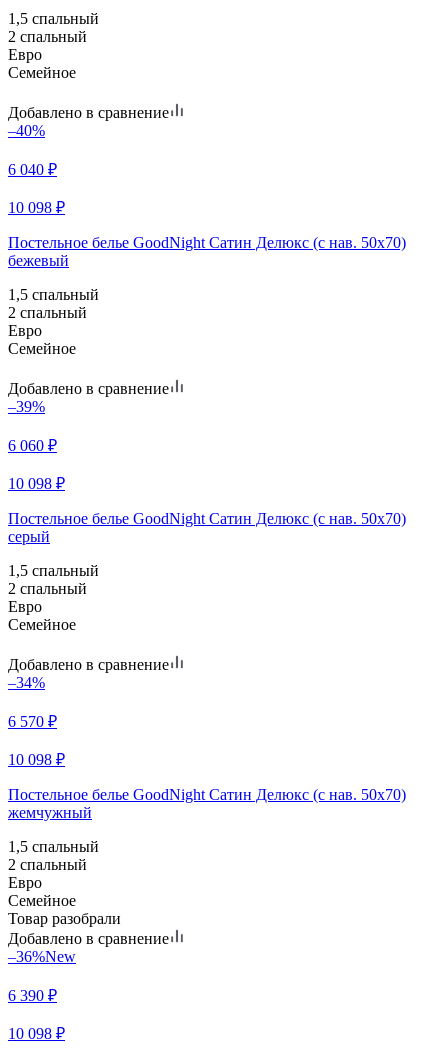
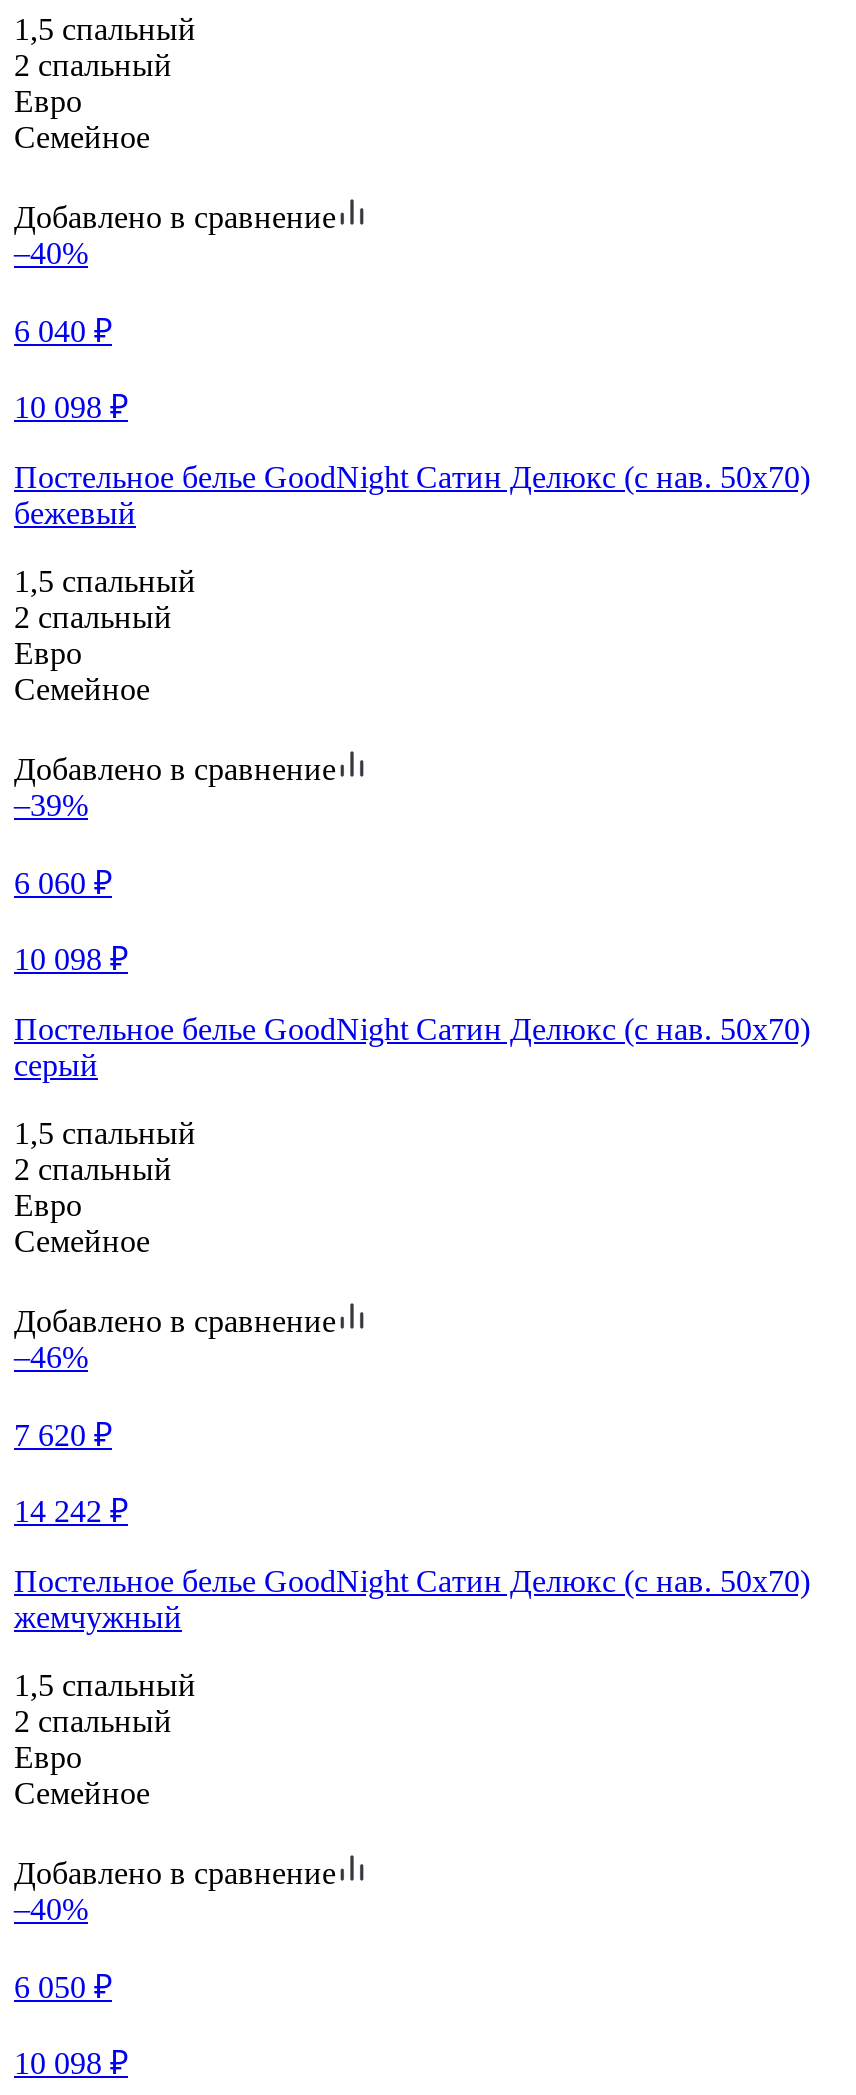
[8,673,45,690] –34% -> [14,1339,88,1373] –46%
[8,712,57,729] 6 570 ₽ -> [14,1417,112,1451] 7 620 ₽
[8,750,65,767] 10 098 ₽ -> [14,1493,128,1527] 14 242 ₽
[8,909,121,926] Товар разобрали -> none
[8,947,76,964] –36%New -> [14,1891,88,1925] –40%
[8,986,57,1003] 6 390 ₽ -> [14,1969,112,2003] 6 050 ₽

